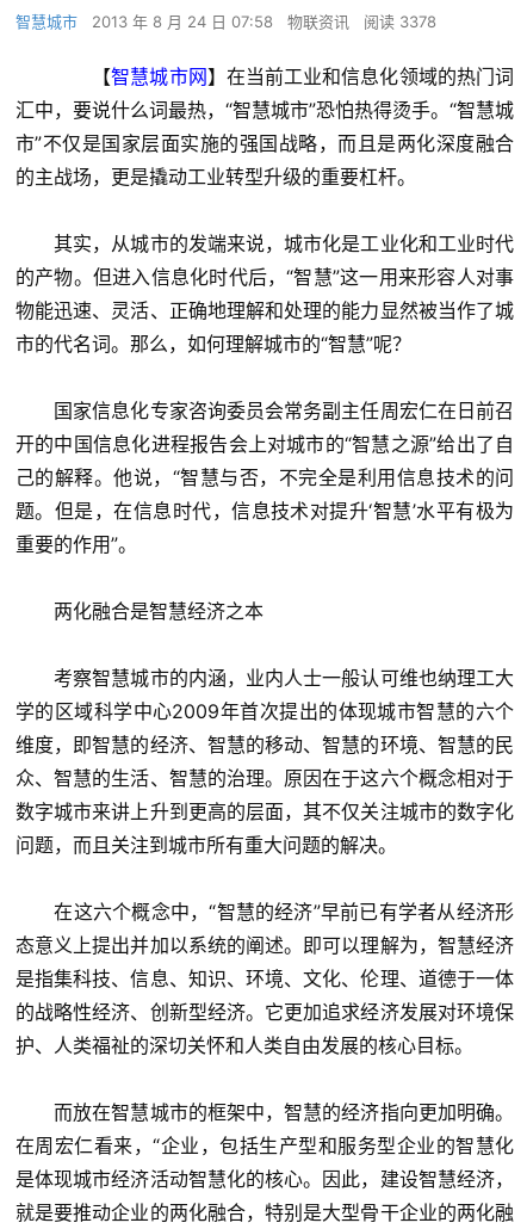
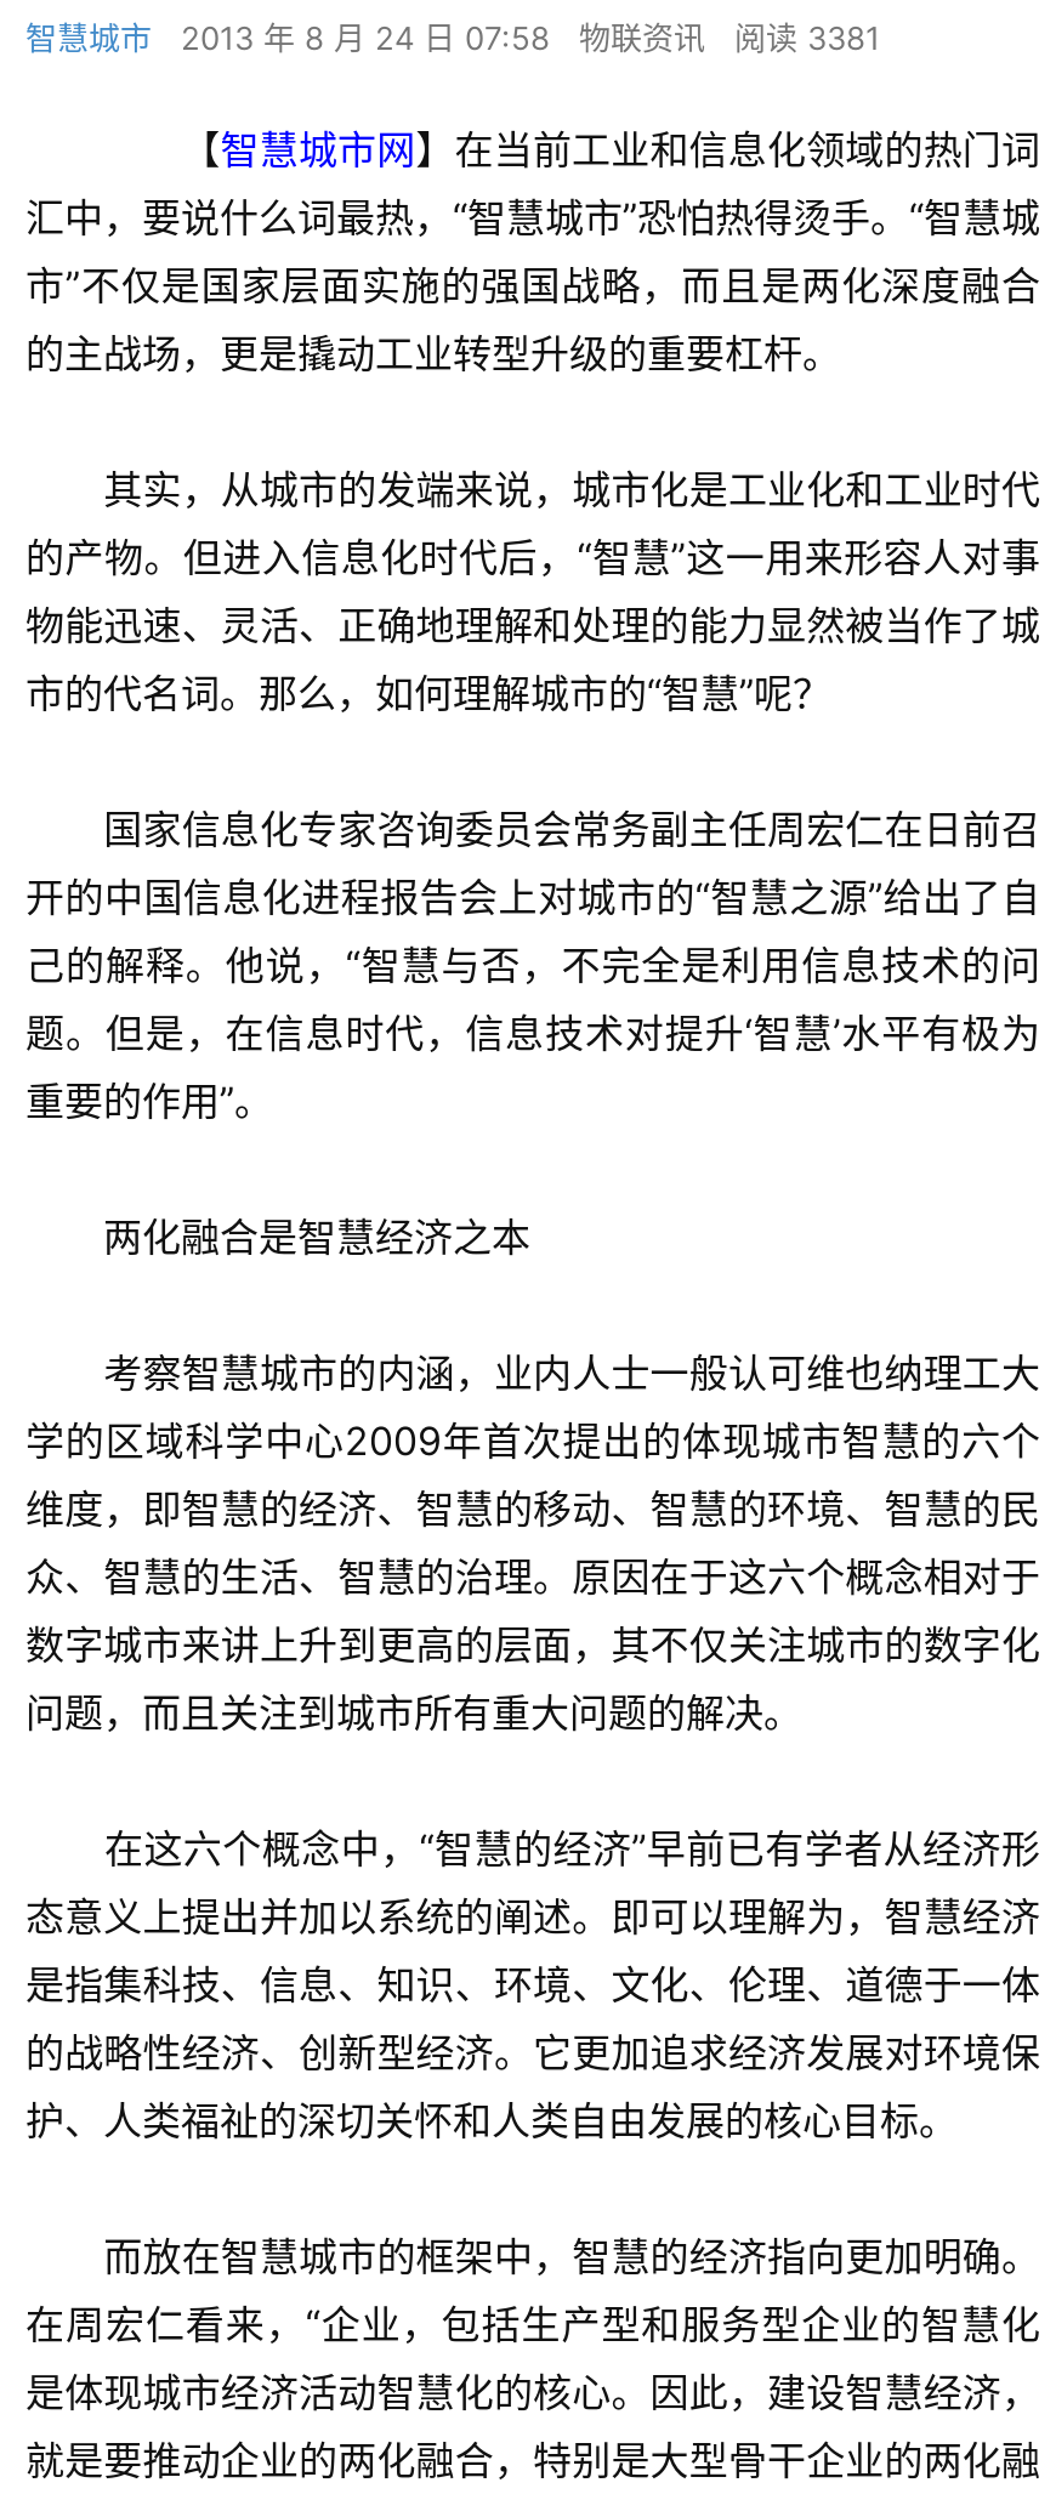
[15,12,436,31] 智慧城市 2013 年 8 月 24 日 07:58 物联资讯 阅读 3378 -> [25,19,880,58] 智慧城市 2013 年 8 月 24 日 07:58 物联资讯 阅读 3381

